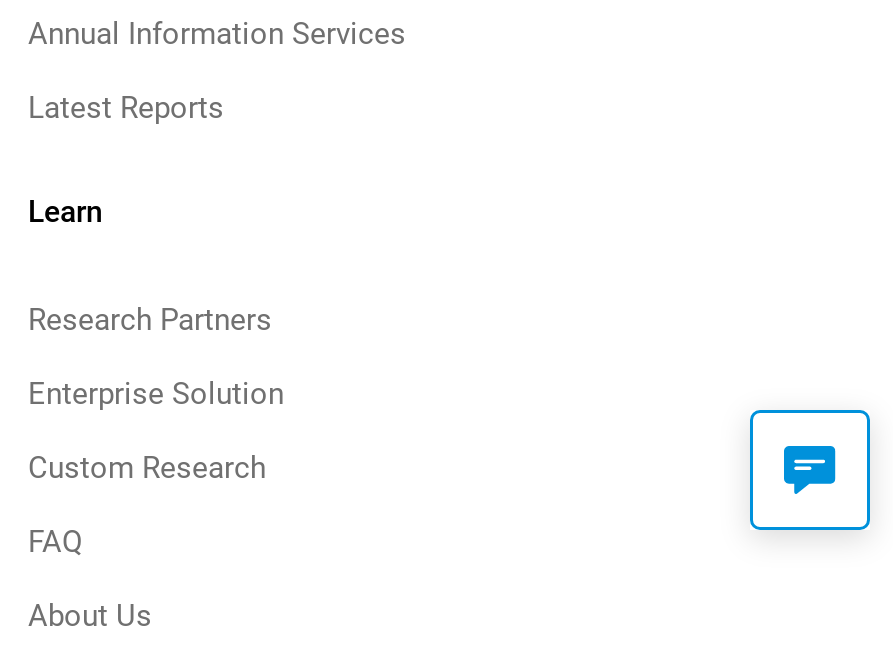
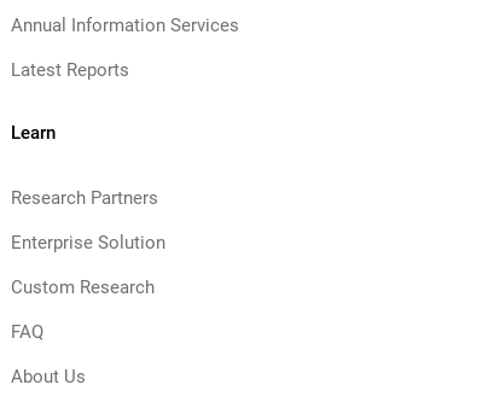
[742,406,878,546] [image] -> none

